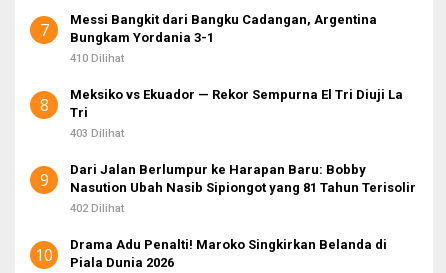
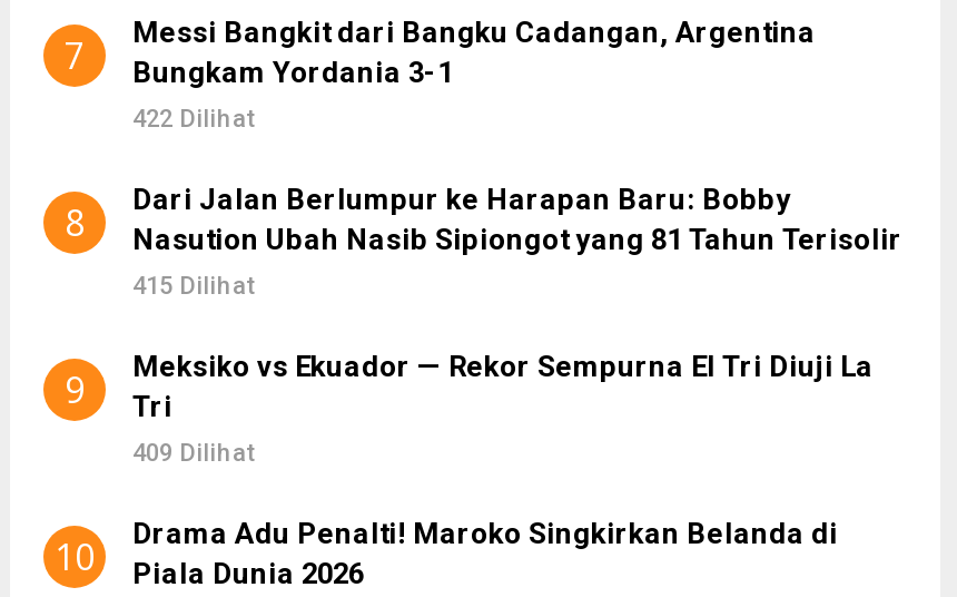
[70,52,124,65] 410 Dilihat -> [132,104,253,133] 422 Dilihat
moved [70,87,403,120] -> [132,349,874,423]: Meksiko vs Ekuador — Rekor Sempurna El Tri Diuji La | Tri
none -> [132,271,253,300] 415 Dilihat
[70,127,124,215] 403 Dilihat | 402 Dilihat -> [132,438,253,467] 409 Dilihat
moved [39,162,416,195] -> [65,182,902,414]: 9 | Dari Jalan Berlumpur ke Harapan Baru: Bobby | Nasution Ubah Nasib Sipiongot yang 81 Tahun Terisolir

